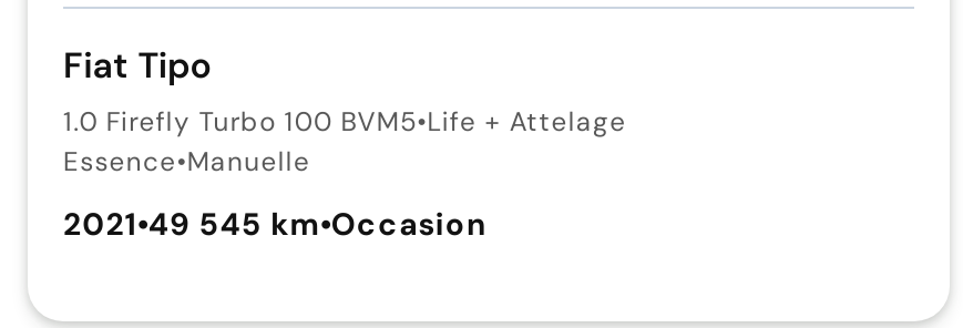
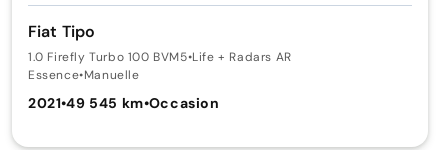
[63,104,627,139] 1.0 Firefly Turbo 100 BVM5•Life + Attelage -> [28,49,292,65] 1.0 Firefly Turbo 100 BVM5•Life + Radars AR

